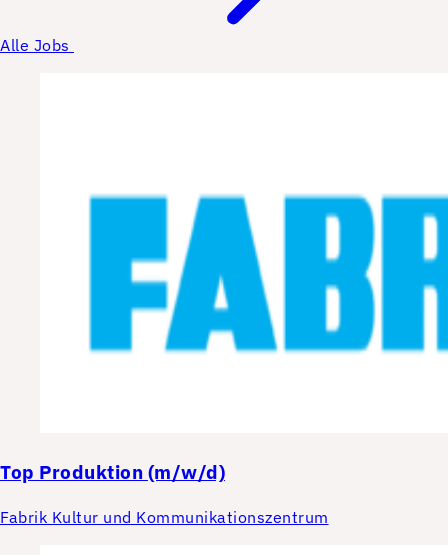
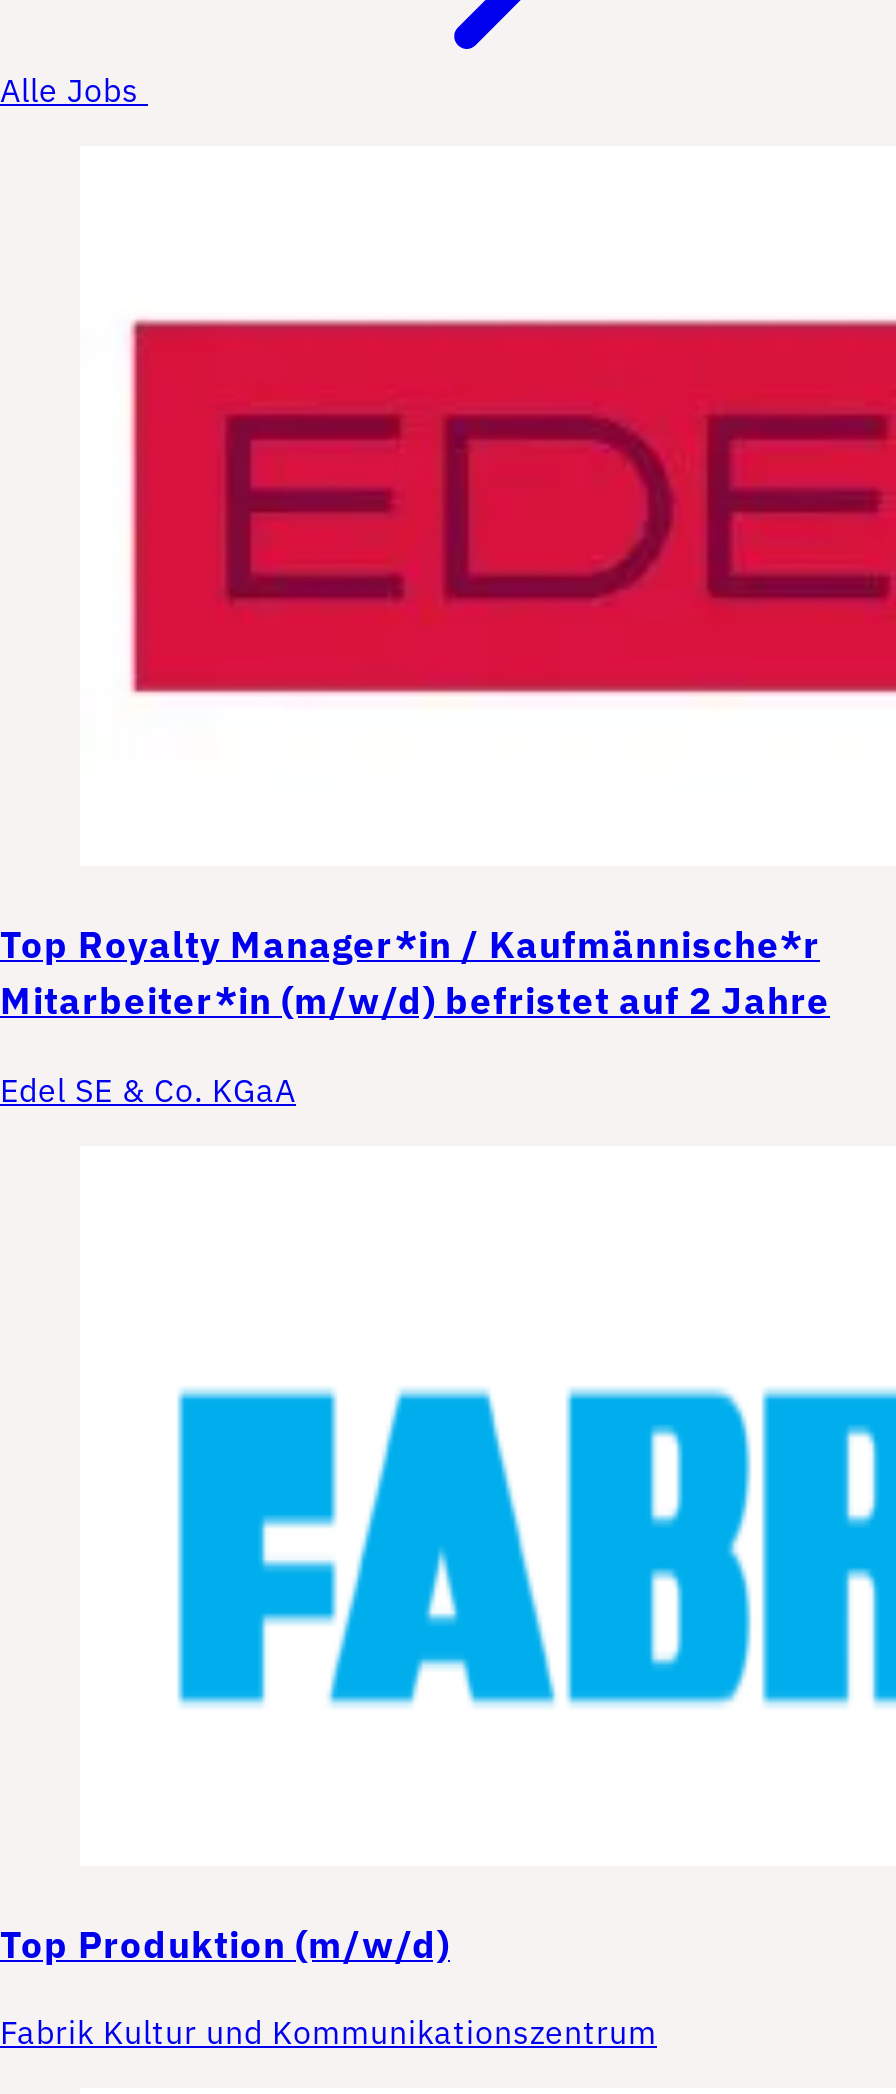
none -> [0,920,830,1110] Top Royalty Manager*in / Kaufmännische*r | Mitarbeiter*in (m/w/d) befristet auf 2 Jahre | Edel SE & Co. KGaA
none -> [130,318,890,706] [image]

